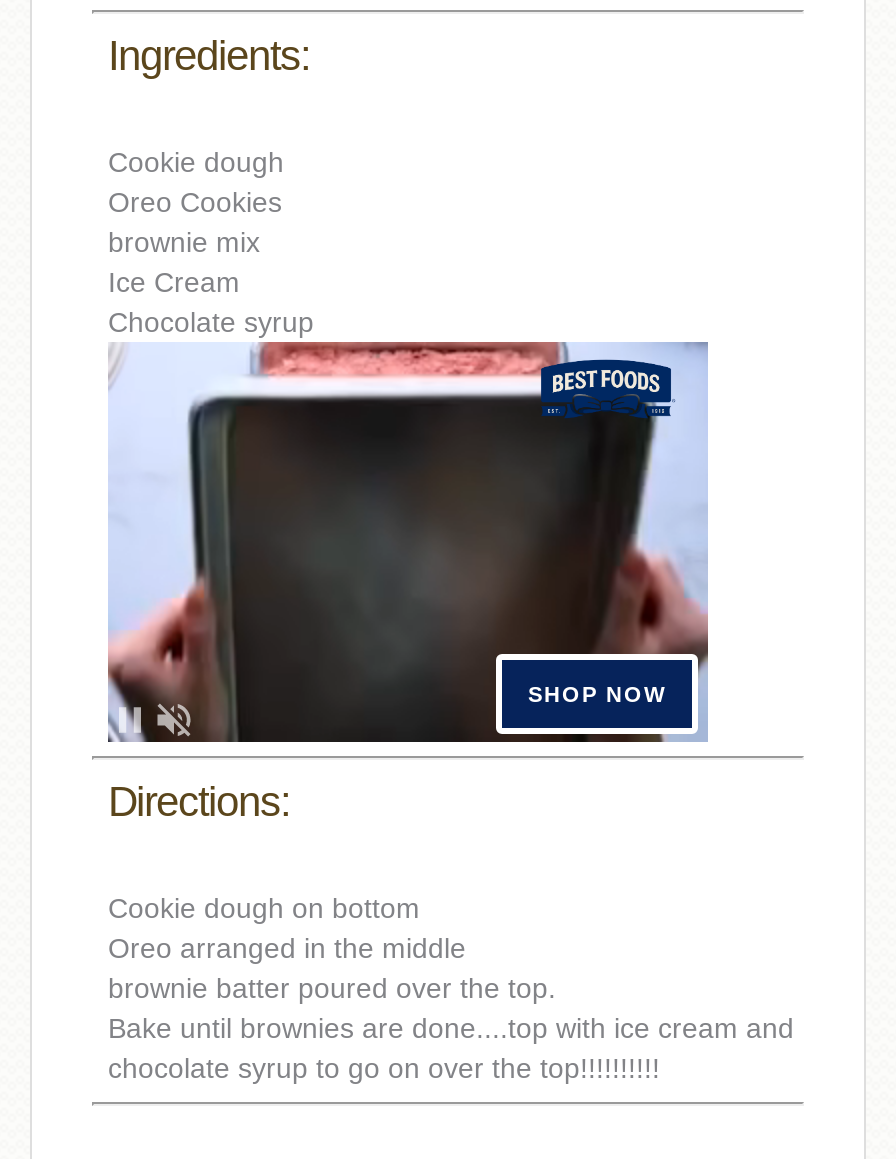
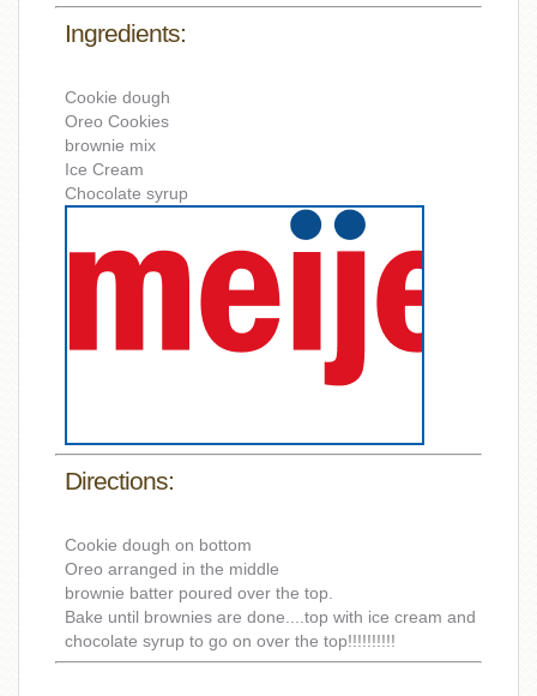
[106,340,710,744] [image] -> [64,204,426,446] [image]

